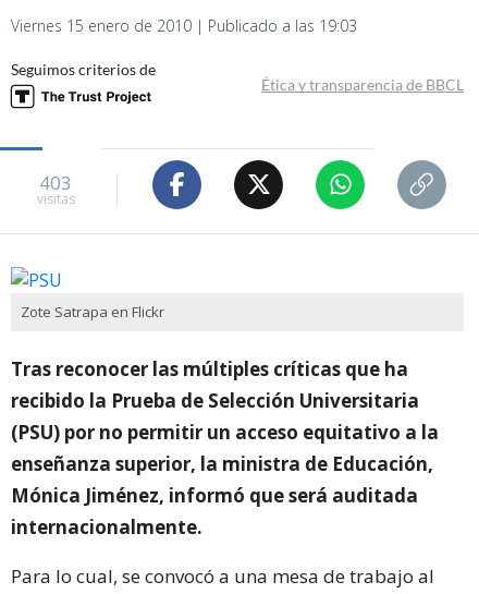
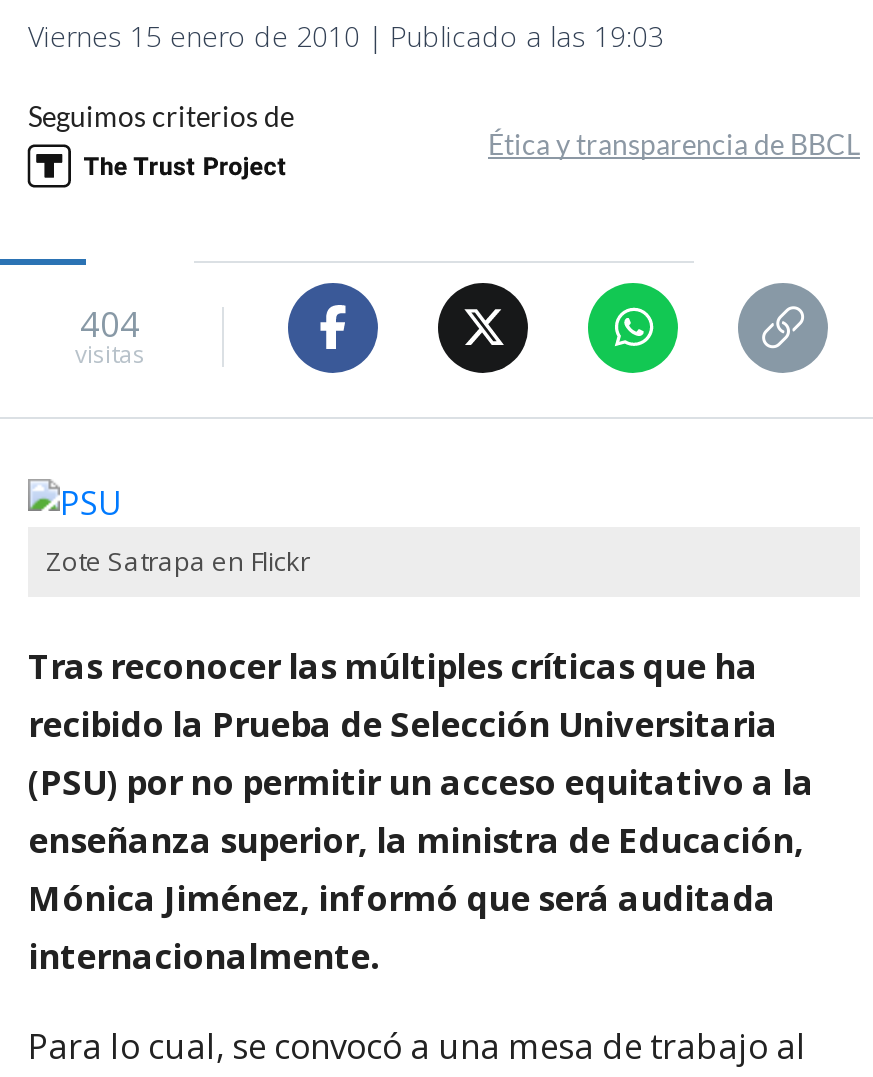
[39,170,72,195] 403 -> [80,302,140,348] 404

